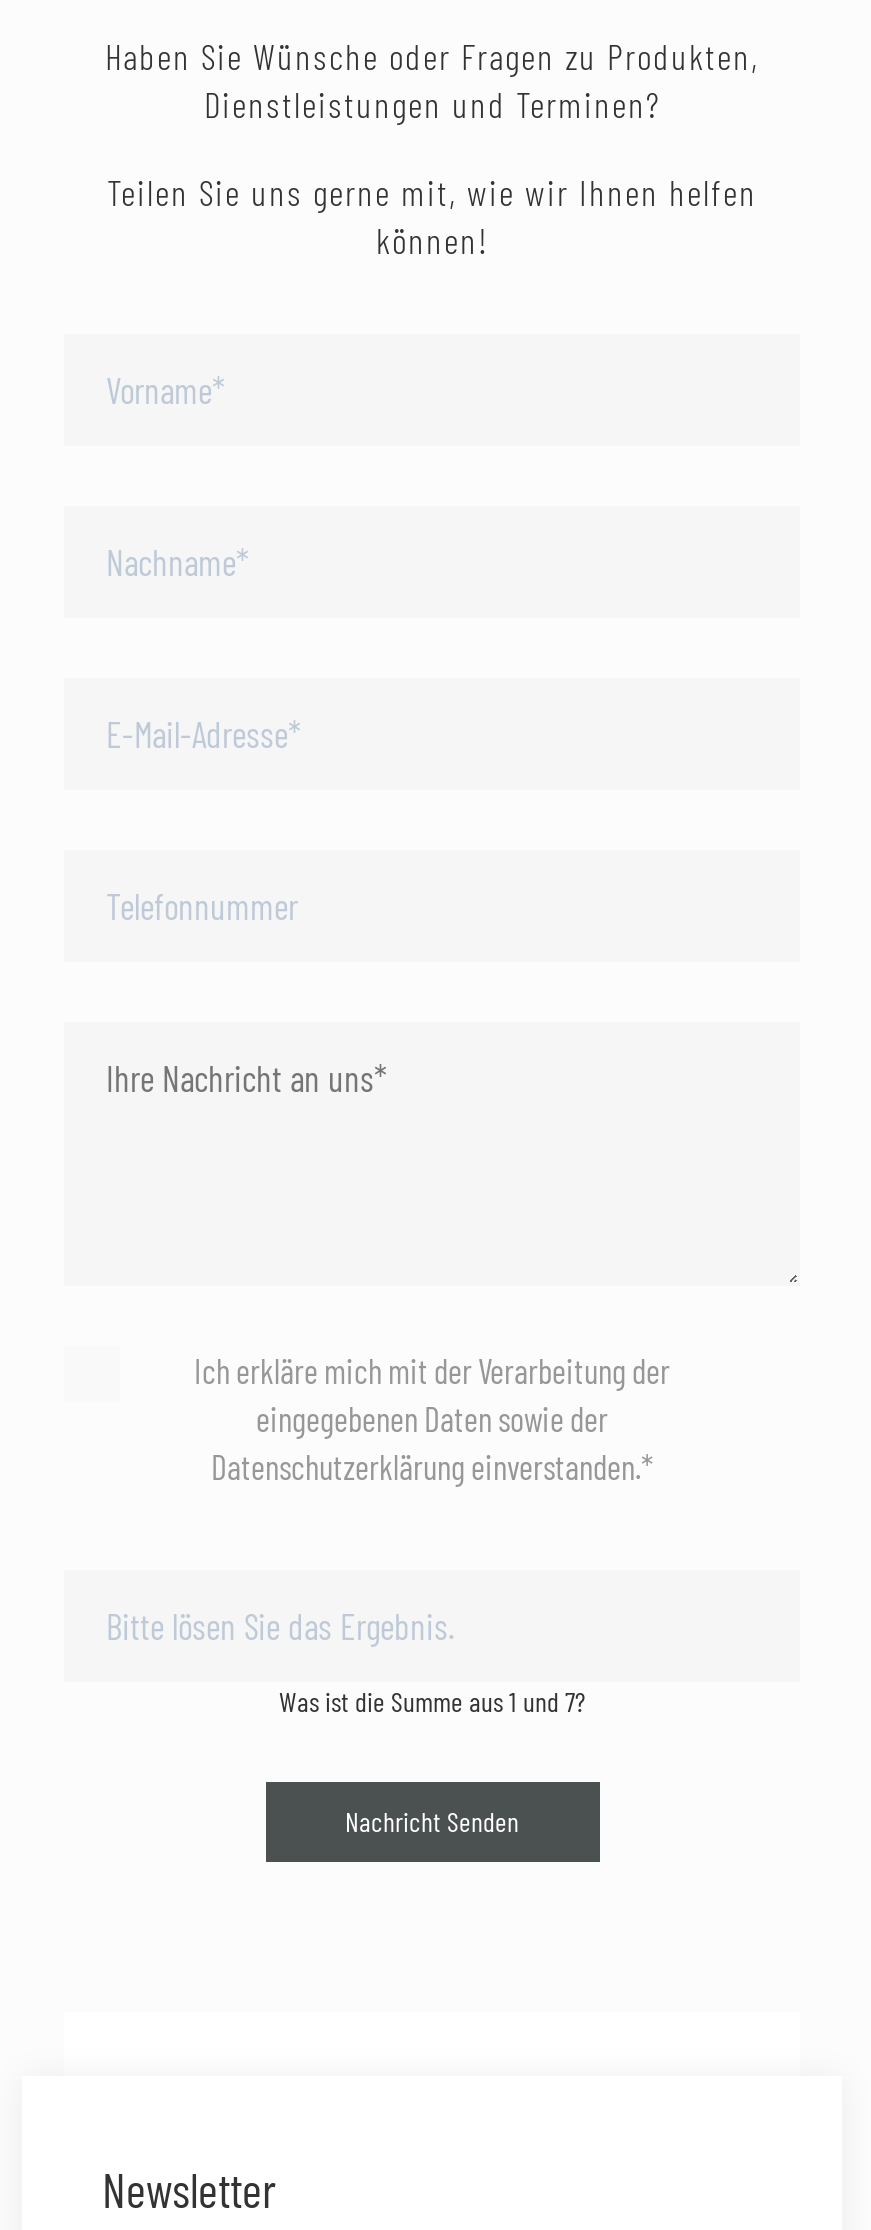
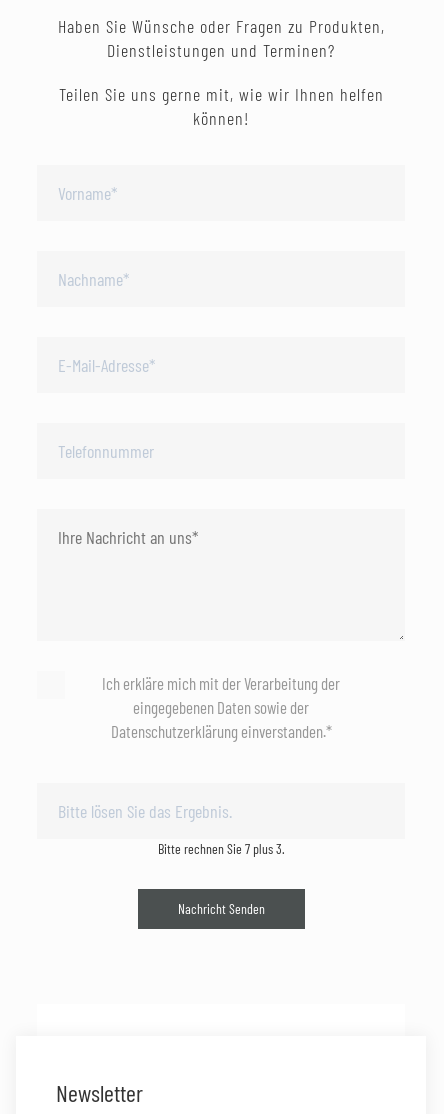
[279,1684,585,1718] Was ist die Summe aus 1 und 7? -> [157,840,284,857] Bitte rechnen Sie 7 plus 3.

